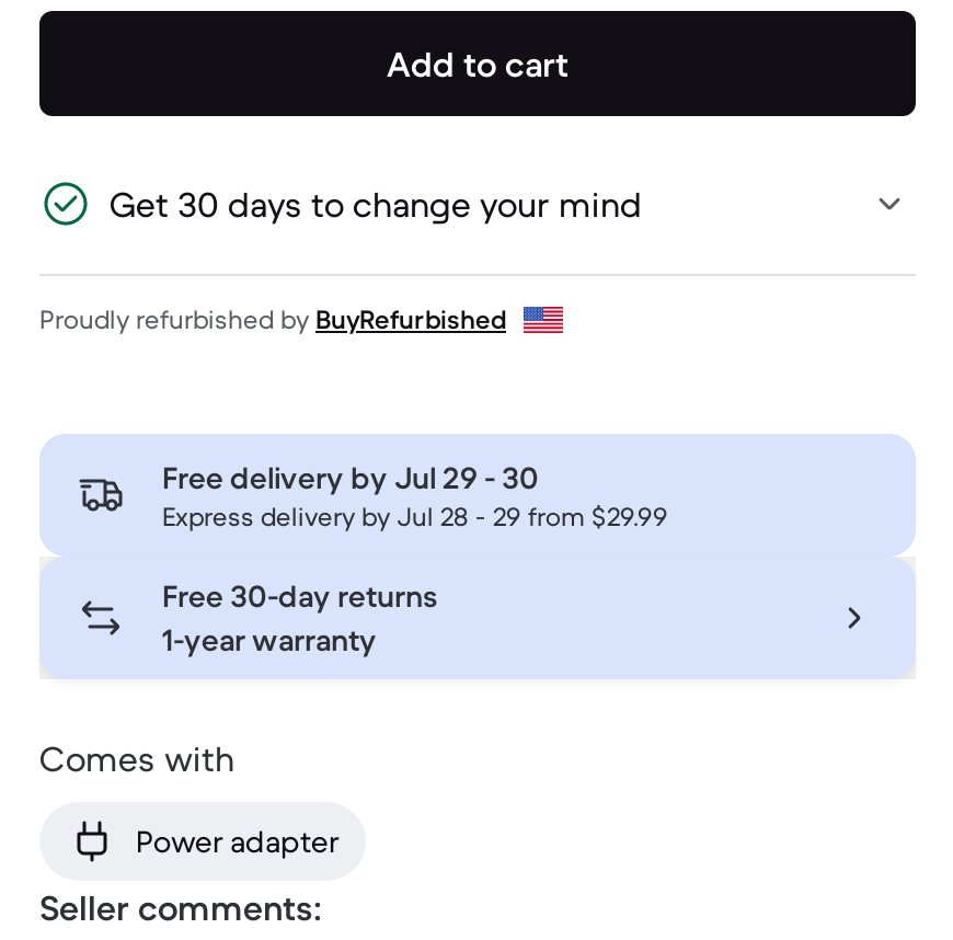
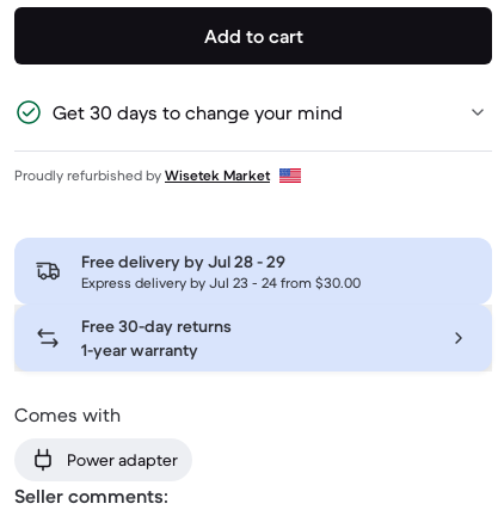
[39,303,506,336] Proudly refurbished by BuyRefurbished -> [14,167,270,184] Proudly refurbished by Wisetek Market
[162,459,668,533] Free delivery by Jul 29 - 30 | Express delivery by Jul 28 - 29 from $29.99 -> [81,251,361,292] Free delivery by Jul 28 - 29 | Express delivery by Jul 23 - 24 from $30.00

